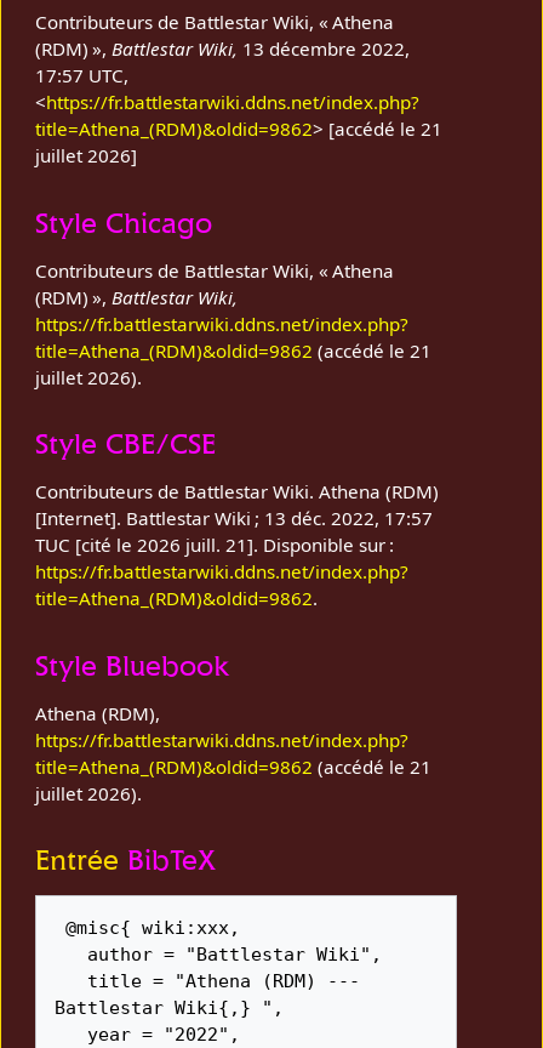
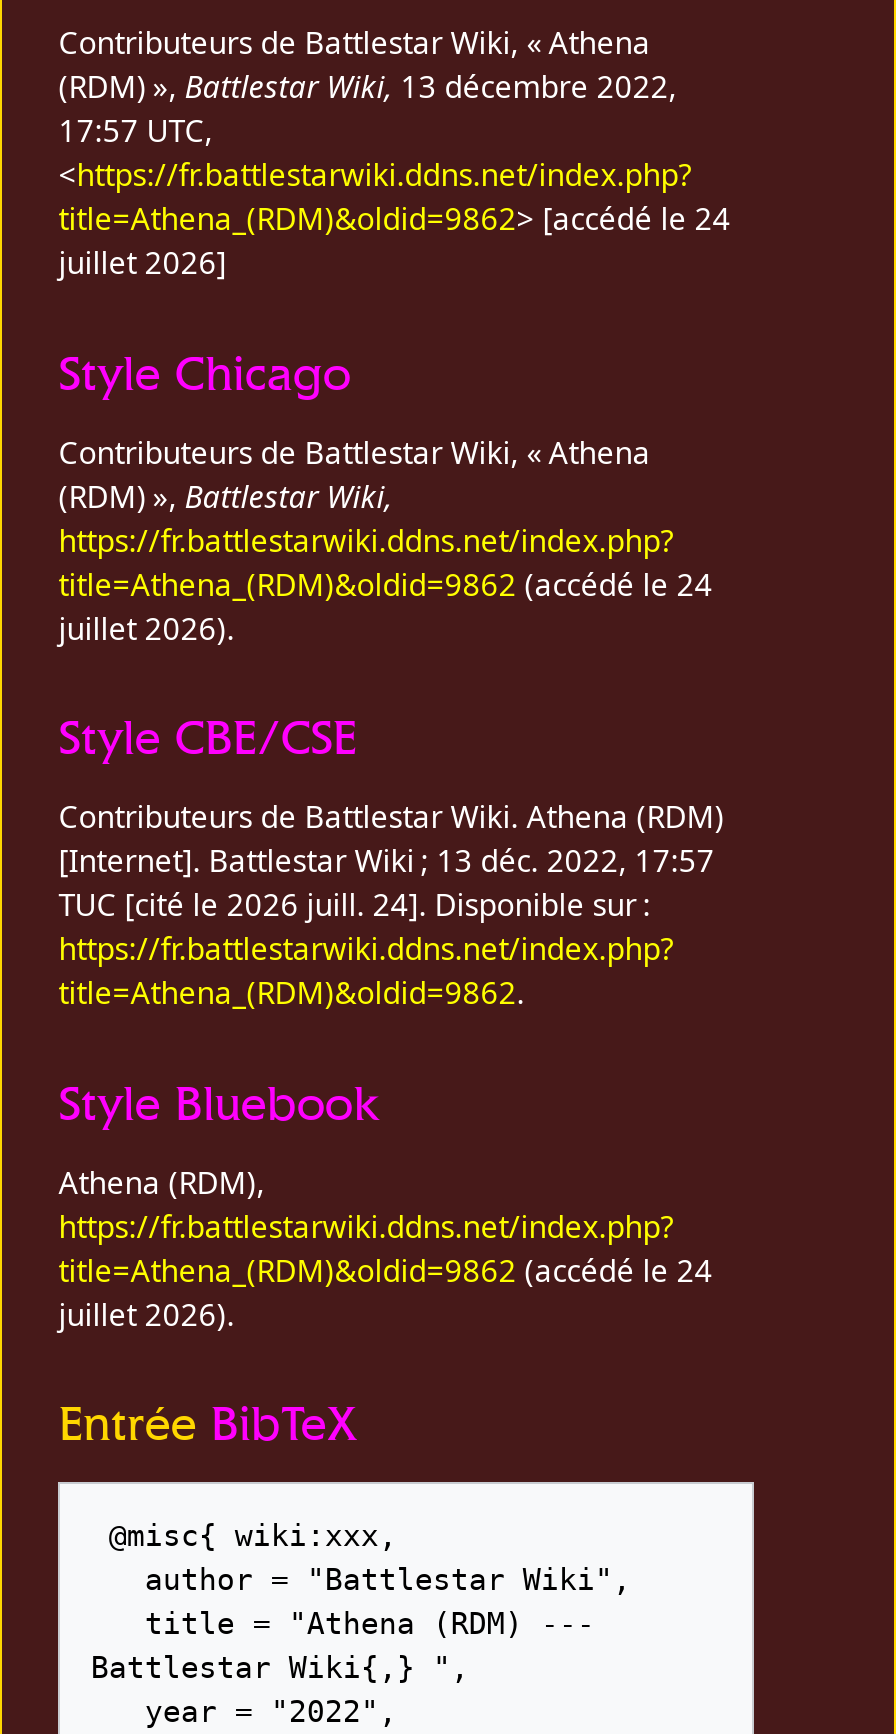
[35,117,443,141] title=Athena_(RDM)&oldid=9862> [accédé le 21 -> [58,198,730,238] title=Athena_(RDM)&oldid=9862> [accédé le 24
[35,338,432,362] title=Athena_(RDM)&oldid=9862 (accédé le 21 -> [58,564,712,604] title=Athena_(RDM)&oldid=9862 (accédé le 24
[35,533,394,557] TUC [cité le 2026 juill. 21]. Disponible sur : -> [58,885,650,925] TUC [cité le 2026 juill. 24]. Disponible sur :
[35,754,432,779] title=Athena_(RDM)&oldid=9862 (accédé le 21 -> [58,1250,712,1290] title=Athena_(RDM)&oldid=9862 (accédé le 24

